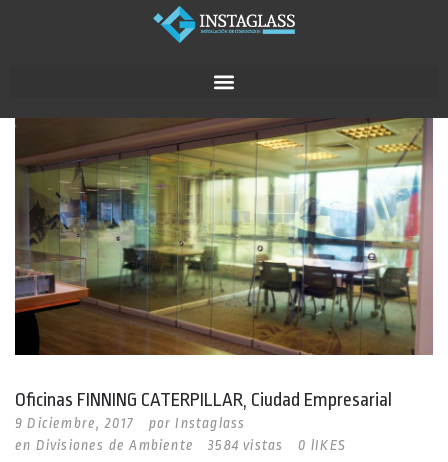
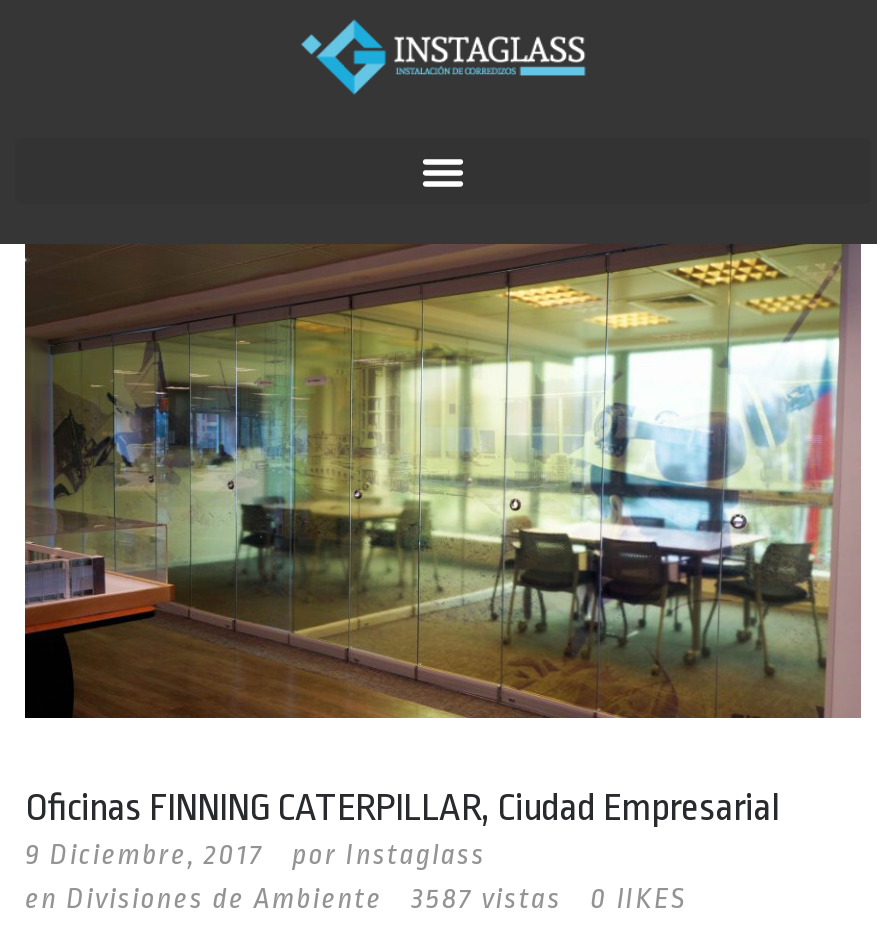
[15,437,346,453] en Divisiones de Ambiente 3584 vistas 0 lIKES -> [25,881,687,913] en Divisiones de Ambiente 3587 vistas 0 lIKES

